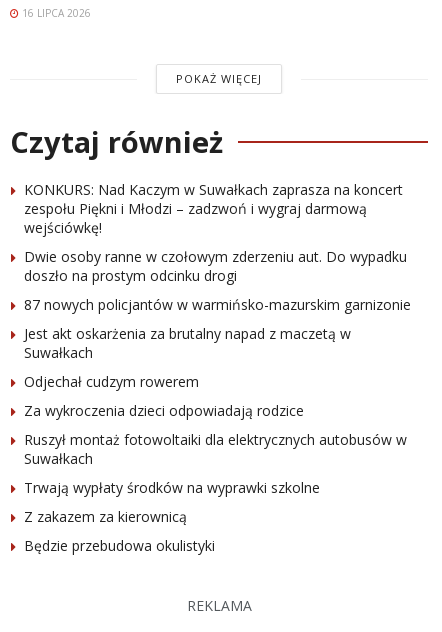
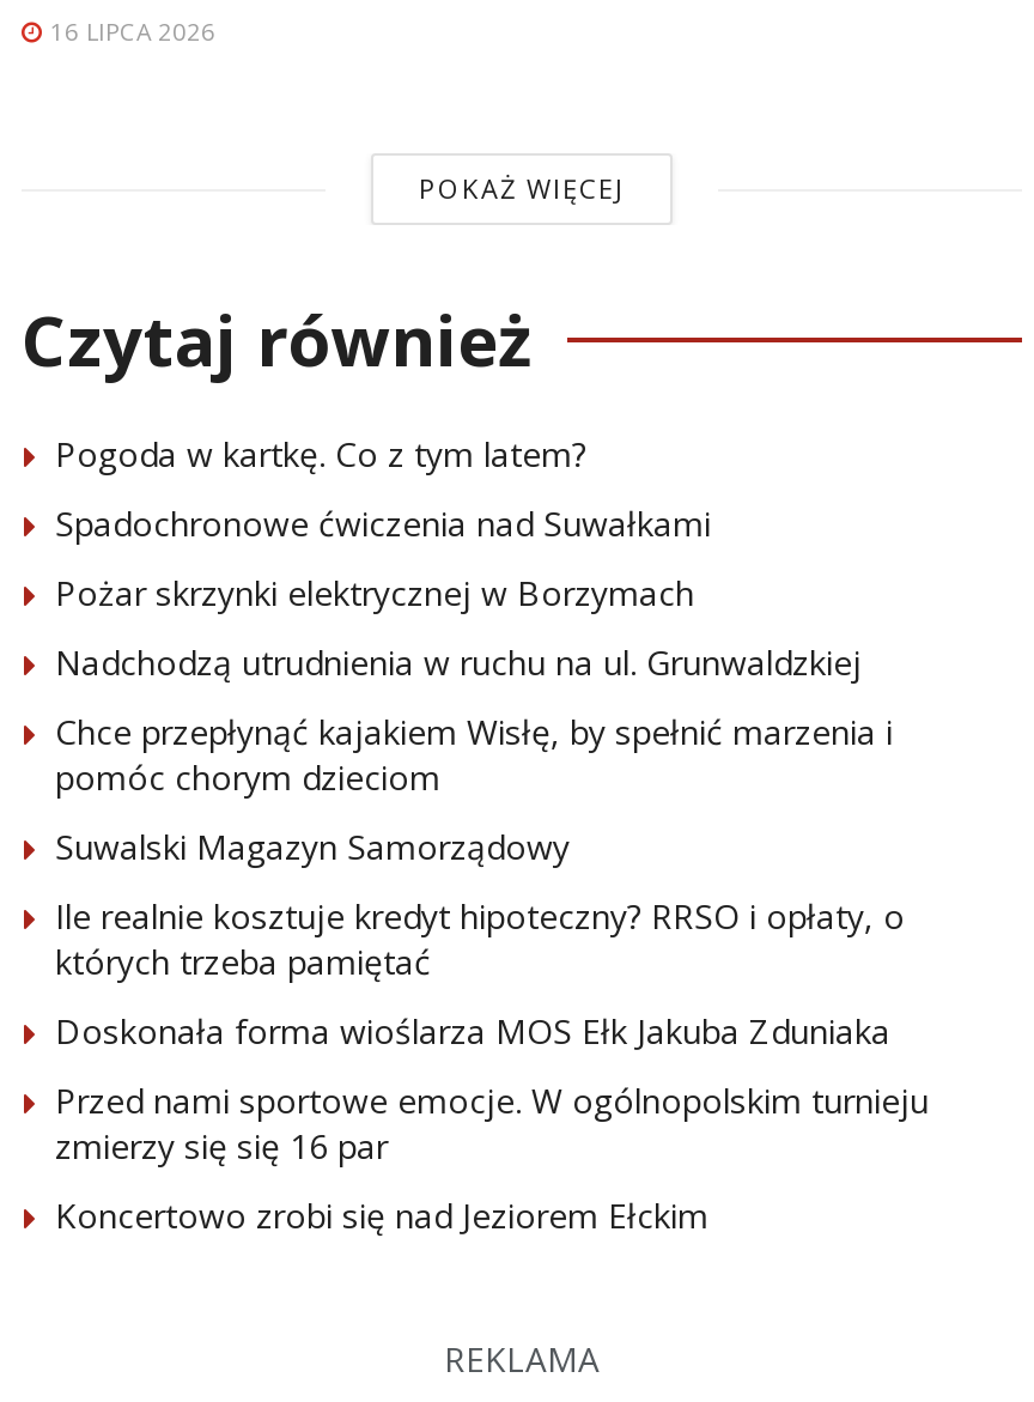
[24,180,403,237] KONKURS: Nad Kaczym w Suwałkach zaprasza na koncert | zespołu Piękni i Młodzi – zadzwoń i wygraj darmową | wejściówkę! -> [55,431,586,477] Pogoda w kartkę. Co z tym latem?
[24,247,407,285] Dwie osoby ranne w czołowym zderzeniu aut. Do wypadku | doszło na prostym odcinku drogi -> [55,501,711,546] Spadochronowe ćwiczenia nad Suwałkami
[24,295,411,314] 87 nowych policjantów w warmińsko-mazurskim garnizonie -> [55,570,694,616] Pożar skrzynki elektrycznej w Borzymach
[24,324,351,362] Jest akt oskarżenia za brutalny napad z maczetą w | Suwałkach -> [55,640,862,685] Nadchodzą utrudnienia w ruchu na ul. Grunwaldzkiej
[24,372,199,391] Odjechał cudzym rowerem -> [55,709,893,800] Chce przepłynąć kajakiem Wisłę, by spełnić marzenia i | pomóc chorym dzieciom
[24,401,304,420] Za wykroczenia dzieci odpowiadają rodzice -> [55,824,570,869] Suwalski Magazyn Samorządowy
[24,430,407,468] Ruszył montaż fotowoltaiki dla elektrycznych autobusów w | Suwałkach -> [55,893,905,984] Ile realnie kosztuje kredyt hipoteczny? RRSO i opłaty, o | których trzeba pamiętać
[24,478,320,497] Trwają wypłaty środków na wyprawki szkolne -> [55,1008,890,1054] Doskonała forma wioślarza MOS Ełk Jakuba Zduniaka
[24,507,187,526] Z zakazem za kierownicą -> [55,1078,929,1169] Przed nami sportowe emocje. W ogólnopolskim turnieju | zmierzy się się 16 par
[24,536,215,555] Będzie przebudowa okulistyki -> [55,1193,708,1238] Koncertowo zrobi się nad Jeziorem Ełckim

